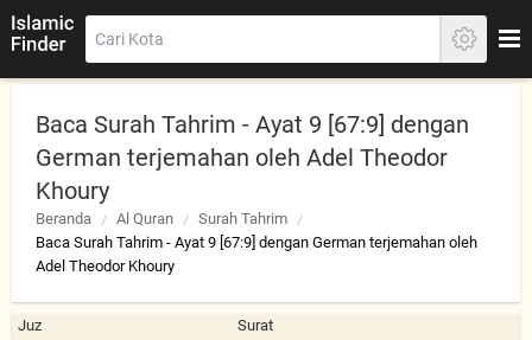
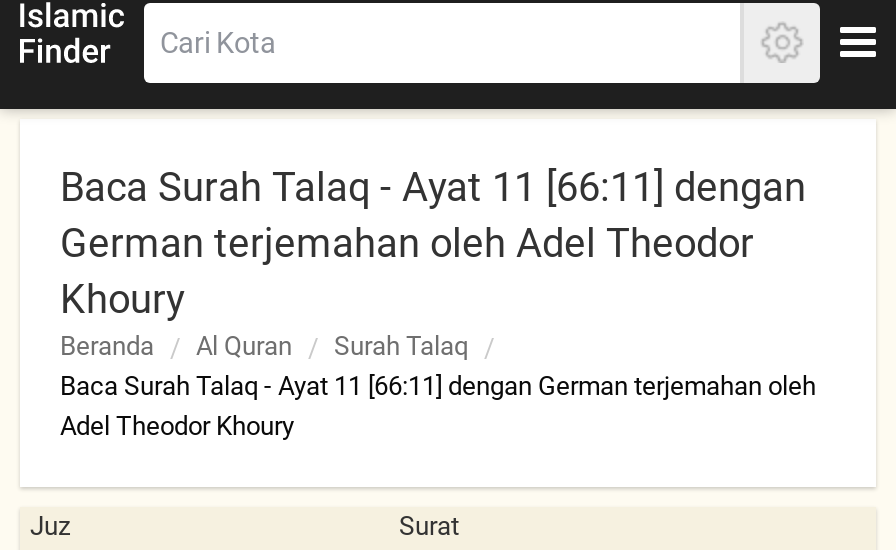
[36,110,469,139] Baca Surah Tahrim - Ayat 9 [67:9] dengan -> [60,163,806,211] Baca Surah Talaq - Ayat 11 [66:11] dengan
[198,210,287,227] Surah Tahrim -> [334,331,468,361] Surah Talaq
[36,233,477,251] Baca Surah Tahrim - Ayat 9 [67:9] dengan German terjemahan oleh -> [60,371,816,401] Baca Surah Talaq - Ayat 11 [66:11] dengan German terjemahan oleh

